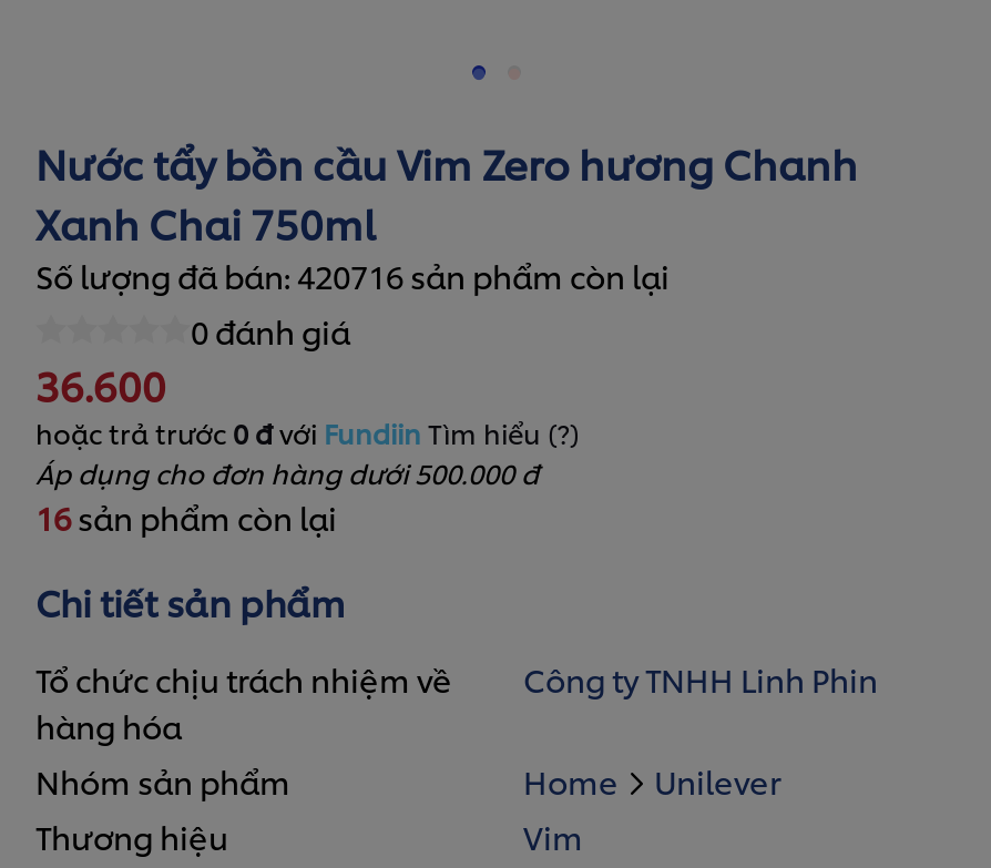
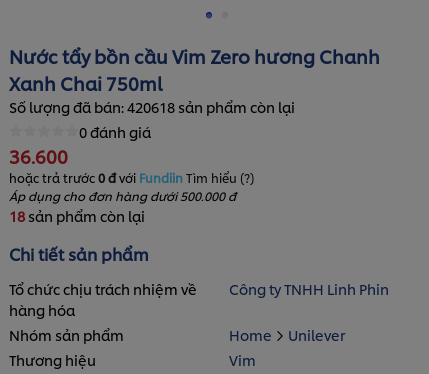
[35,254,670,296] Số lượng đã bán: 420716 sản phẩm còn lại -> [9,97,295,116] Số lượng đã bán: 420618 sản phẩm còn lại
[35,496,337,538] 16 sản phẩm còn lại -> [9,206,145,225] 18 sản phẩm còn lại

